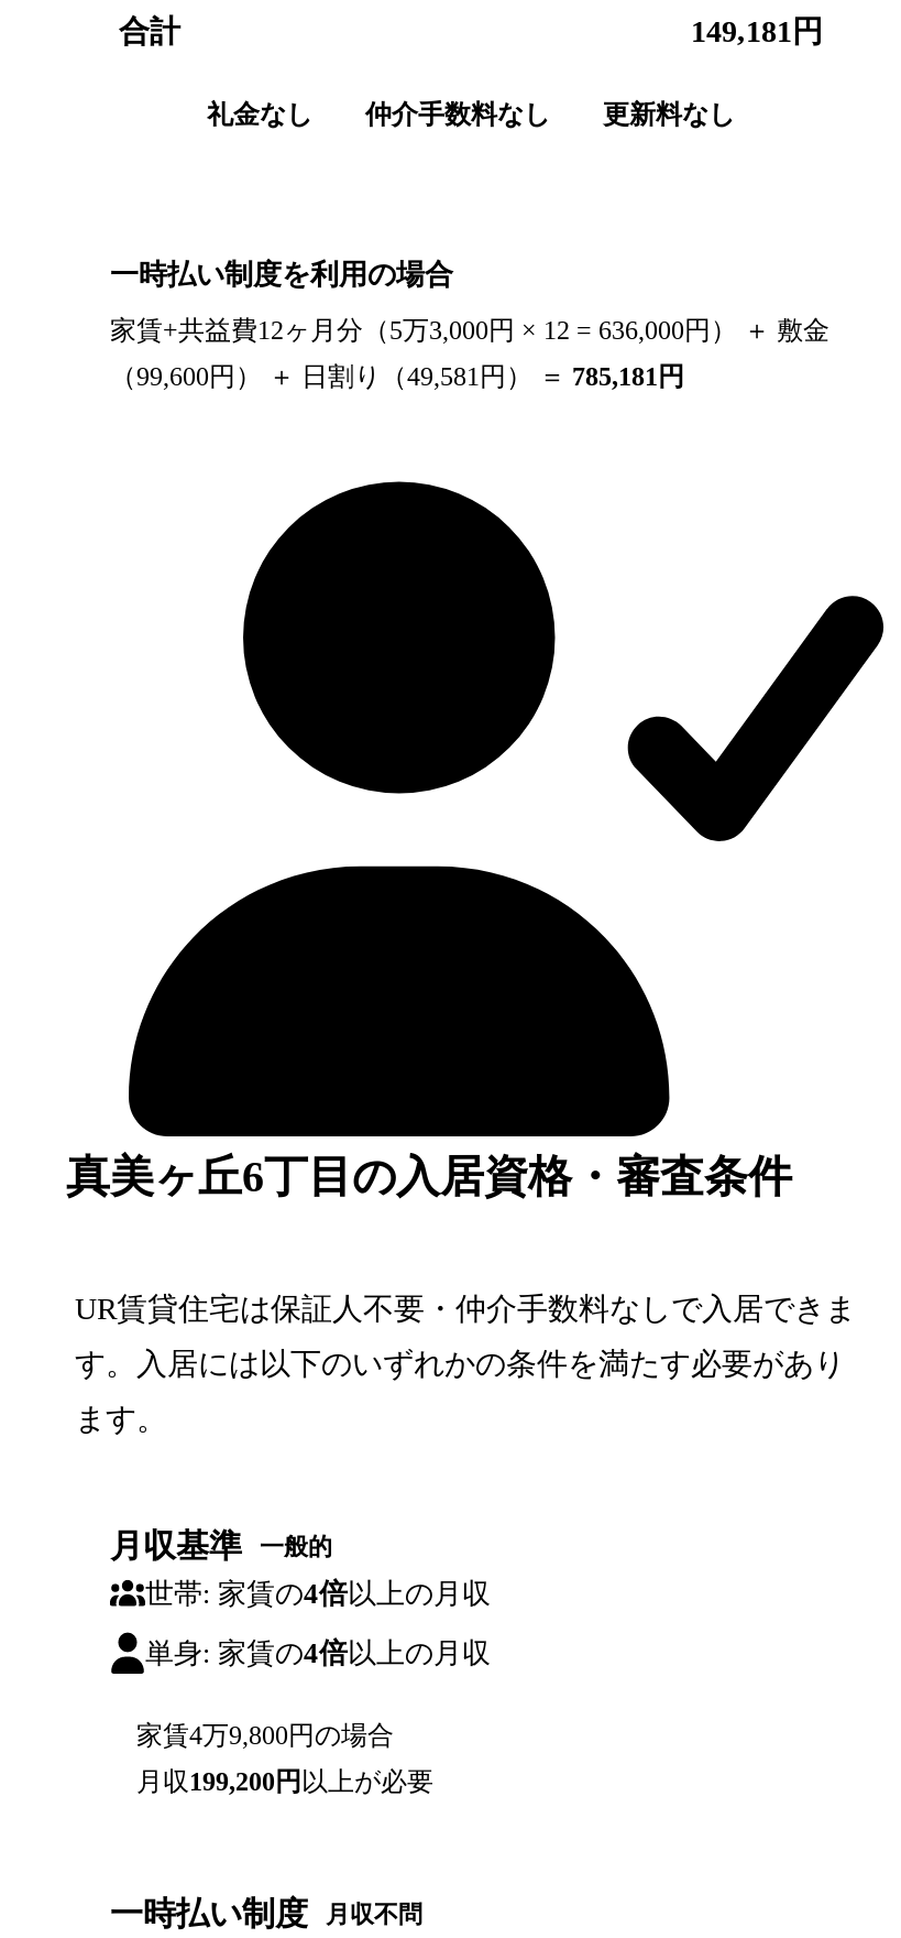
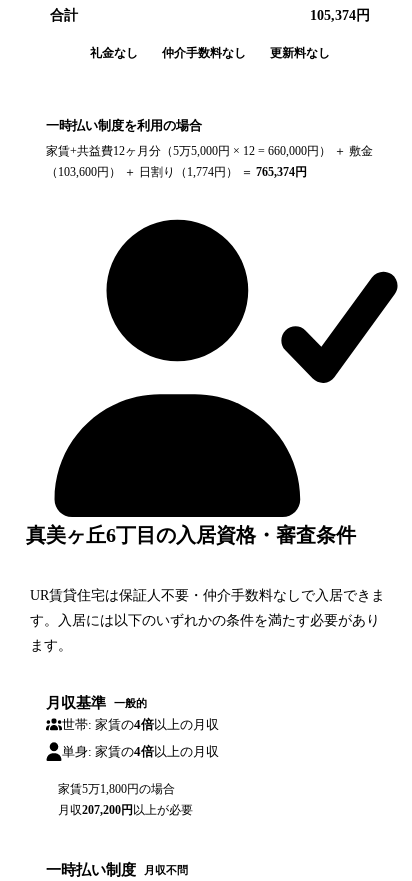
[691,14,823,47] 149,181円 -> [310,7,370,22] 105,374円
[110,314,829,345] 家賃+共益費12ヶ月分（5万3,000円× 12 = 636,000円） ＋ 敷金 -> [46,143,373,157] 家賃+共益費12ヶ月分（5万5,000円× 12 = 660,000円） ＋ 敷金
[110,360,684,391] （99,600円） ＋ 日割り（49,581円） ＝785,181円 -> [46,164,307,178] （103,600円） ＋ 日割り（1,774円） ＝765,374円
[136,1720,394,1751] 家賃4万9,800円の場合 -> [58,782,175,796] 家賃5万1,800円の場合
[136,1766,433,1797] 月収199,200円以上が必要 -> [58,803,193,817] 月収207,200円以上が必要

